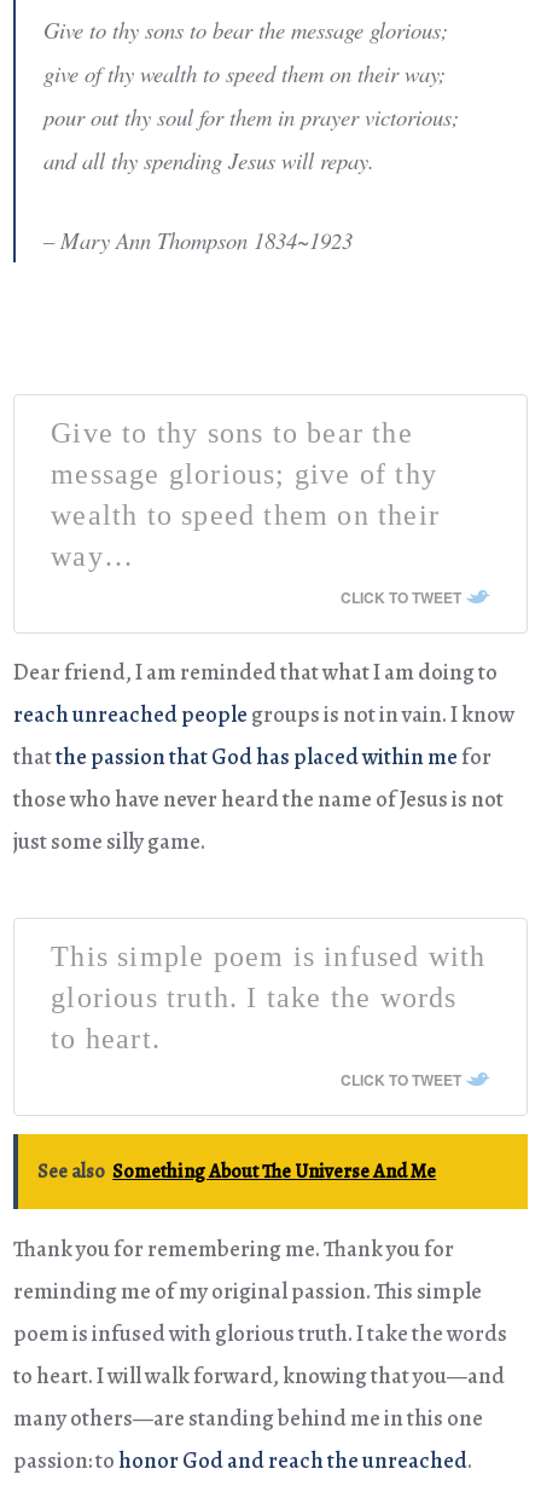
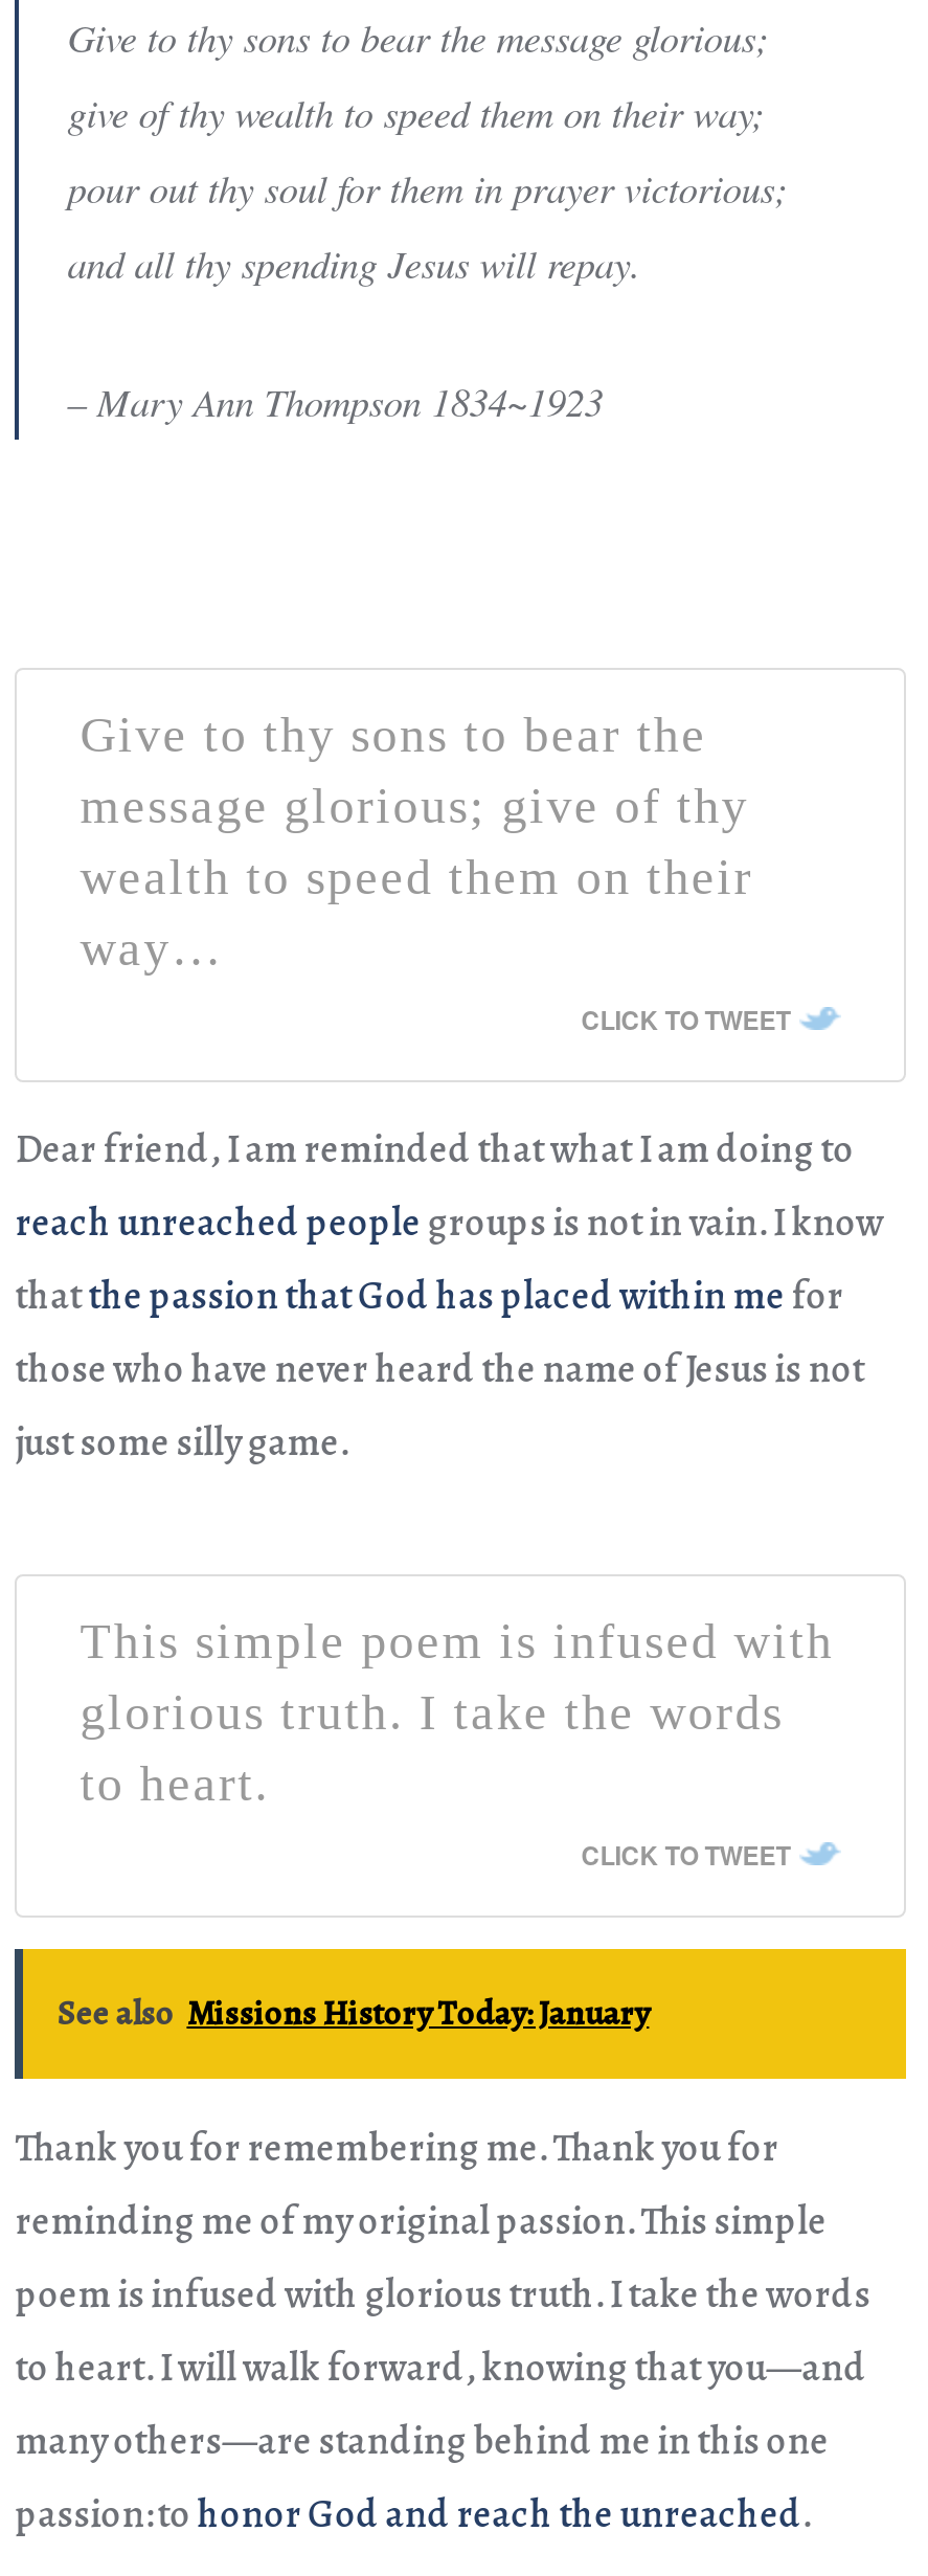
[38,1159,436,1185] See also Something About The Universe And Me -> [57,1992,649,2038] See also Missions History Today: January

